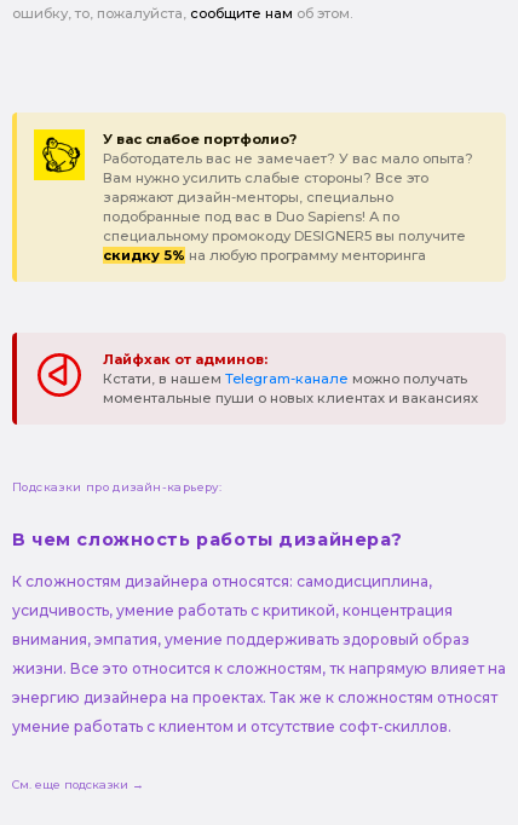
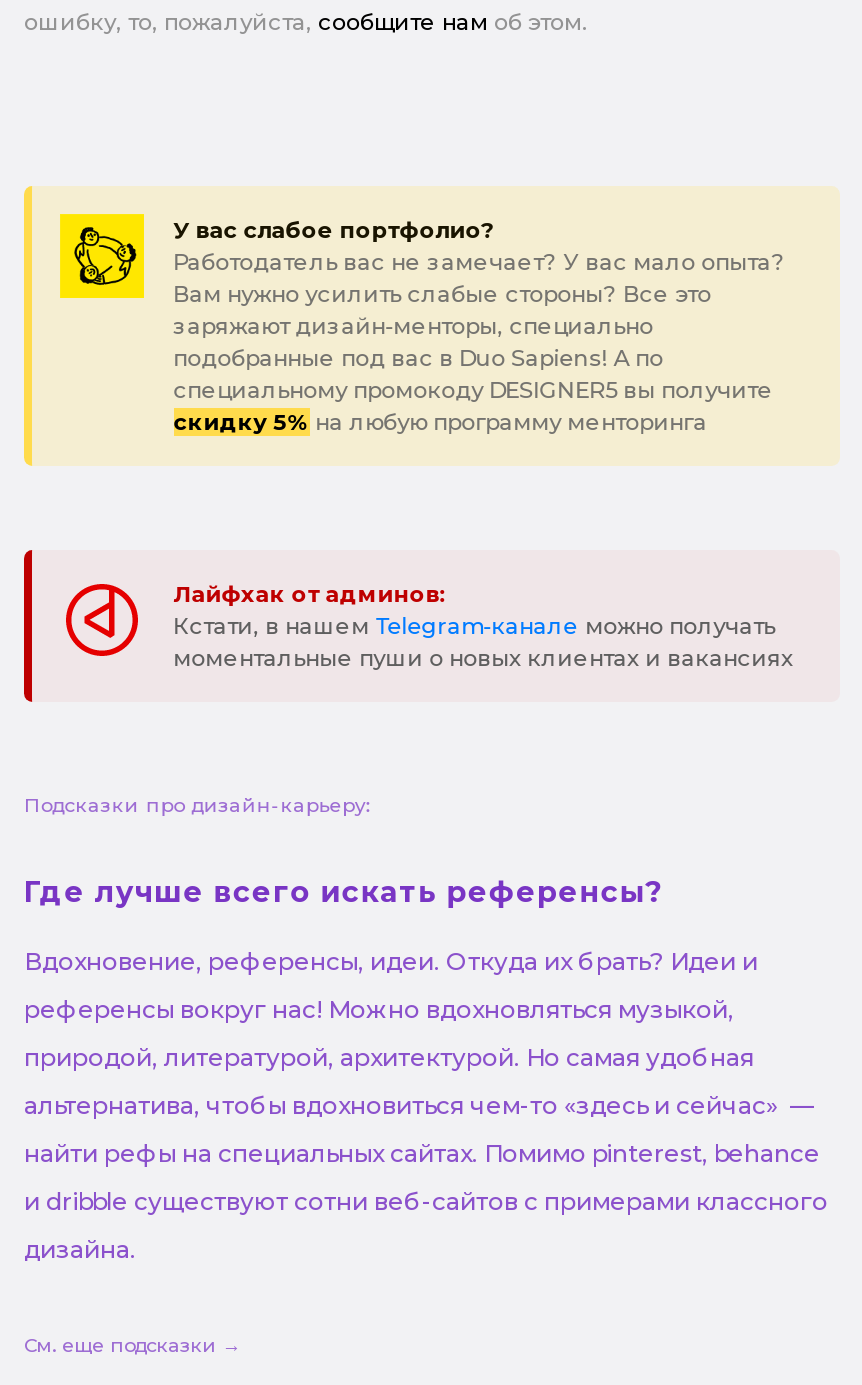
[12,529,506,735] В чем сложность работы дизайнера? | К сложностям дизайнера относятся: самодисциплина, | усидчивость, умение работать с критикой, концентрация | внимания, эмпатия, умение поддерживать здоровый образ | жизни. Все это относится к сложностям, тк напрямую влияет на | энергию дизайнера на проектах. Так же к сложностям относят | умение работать с клиентом и отсутствие софт-скиллов. -> [24,874,828,1263] Где лучше всего искать референсы? | Вдохновение, референсы, идеи. Откуда их брать? Идеи и | референсы вокруг нас! Можно вдохновляться музыкой, | природой, литературой, архитектурой. Но самая удобная | альтернатива, чтобы вдохновиться чем-то «здесь и сейчас» — | найти рефы на специальных сайтах. Помимо pinterest, behance | и dribble существуют сотни веб-сайтов с примерами классного | дизайна.

